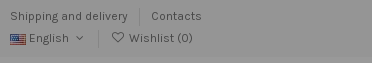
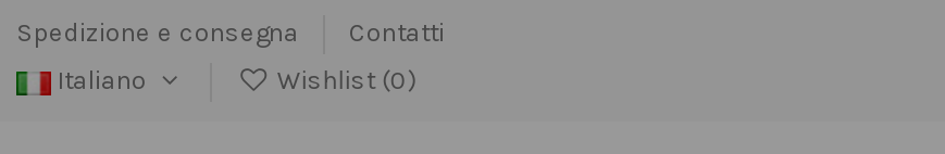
[10,9,202,23] Shipping and delivery | Contacts -> [16,17,445,48] Spedizione e consegna | Contatti
[26,31,72,45] English -> [51,65,153,95] Italiano

